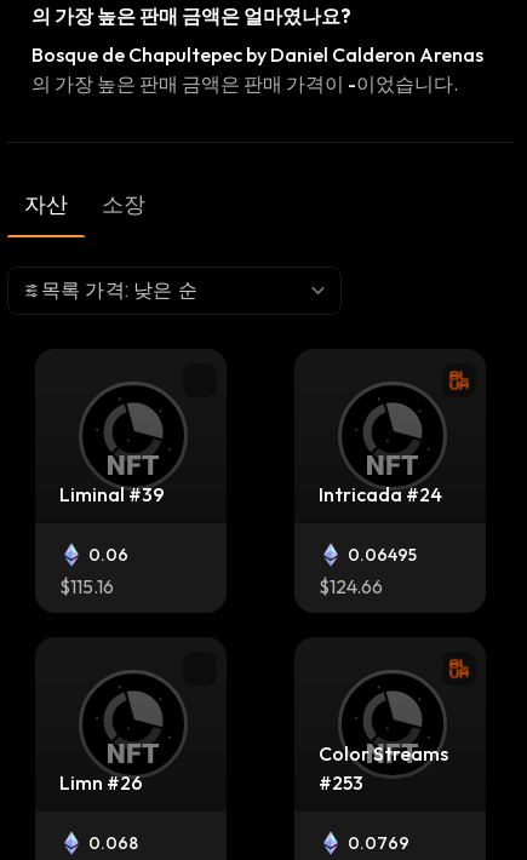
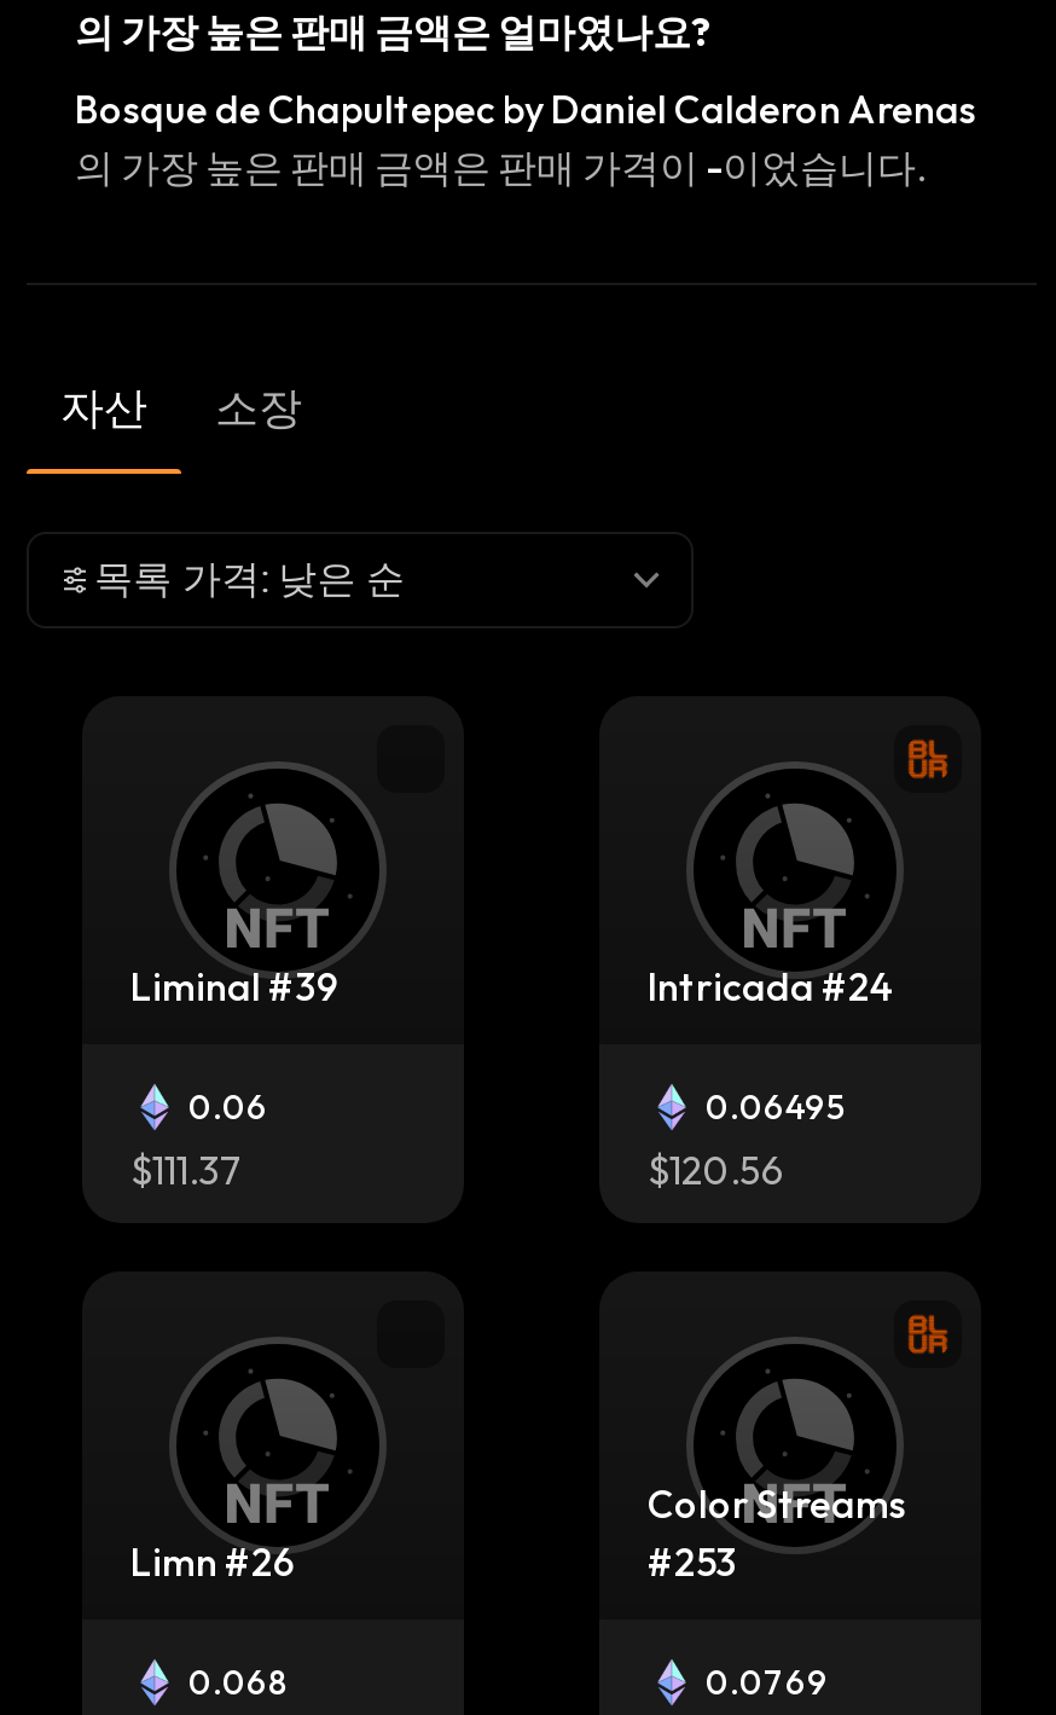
[59,574,114,598] $115.16 -> [130,1146,242,1194] $111.37
[319,574,383,598] $124.66 -> [648,1146,783,1194] $120.56

